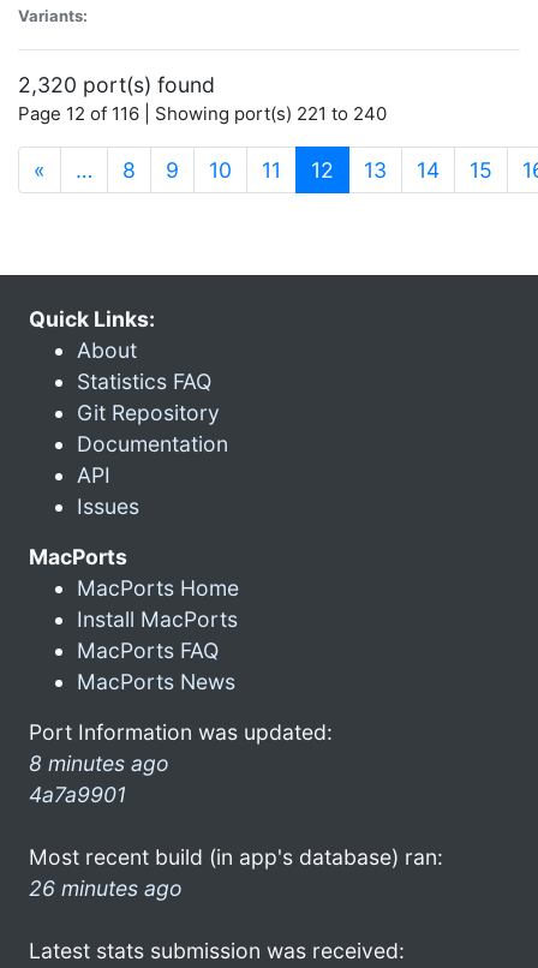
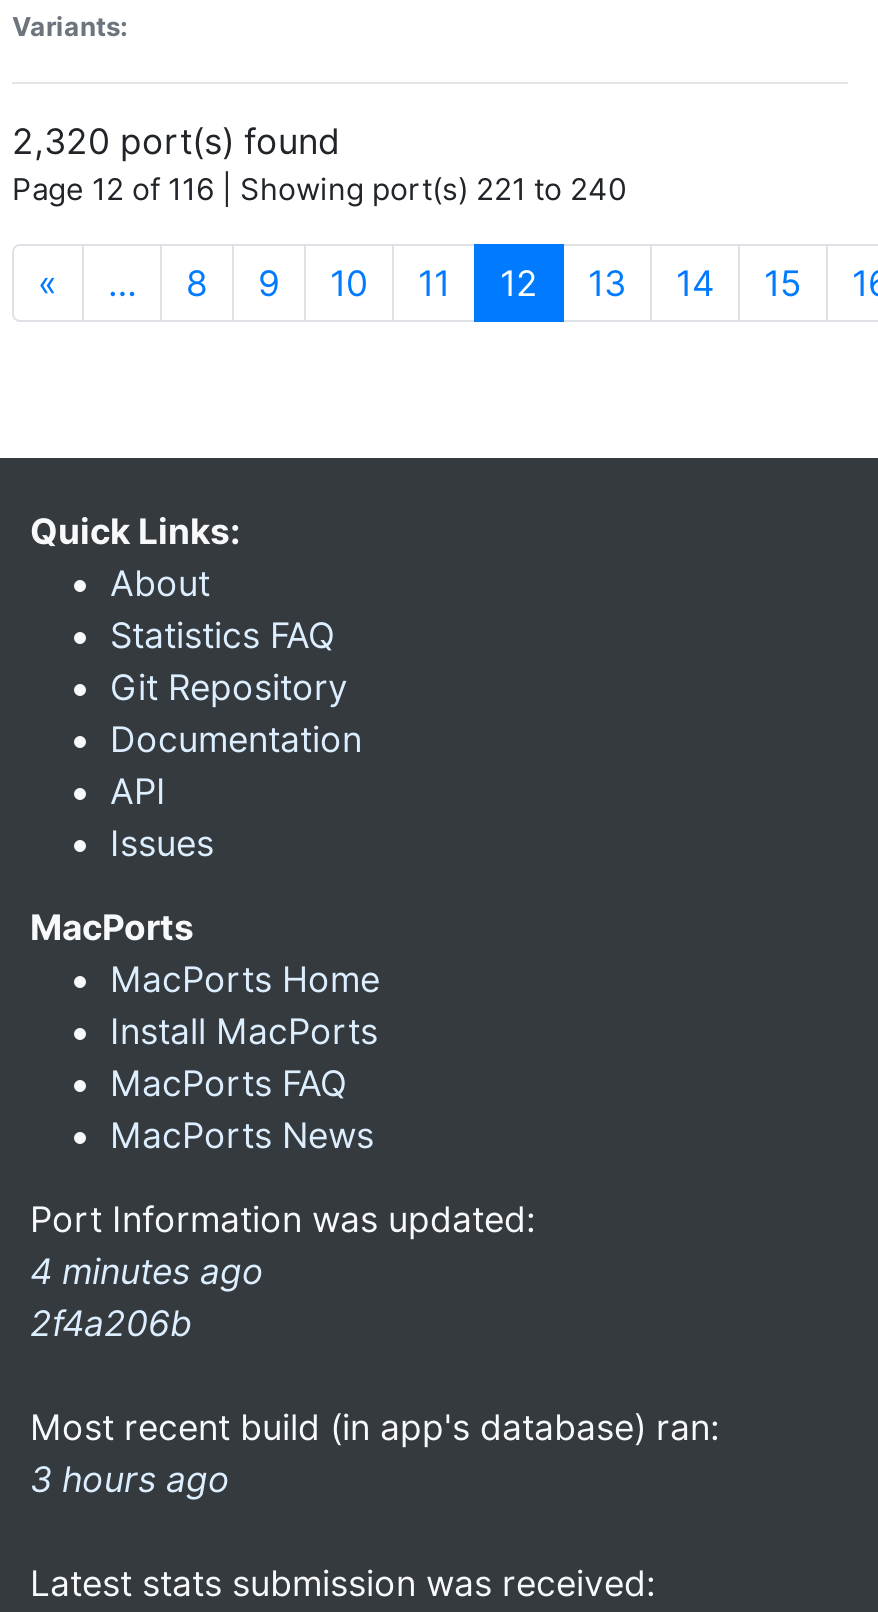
[29,751,169,807] 8 minutes ago | 4a7a9901 -> [30,1250,264,1344] 4 minutes ago | 2f4a206b
[29,876,183,901] 26 minutes ago -> [30,1458,230,1500] 3 hours ago

